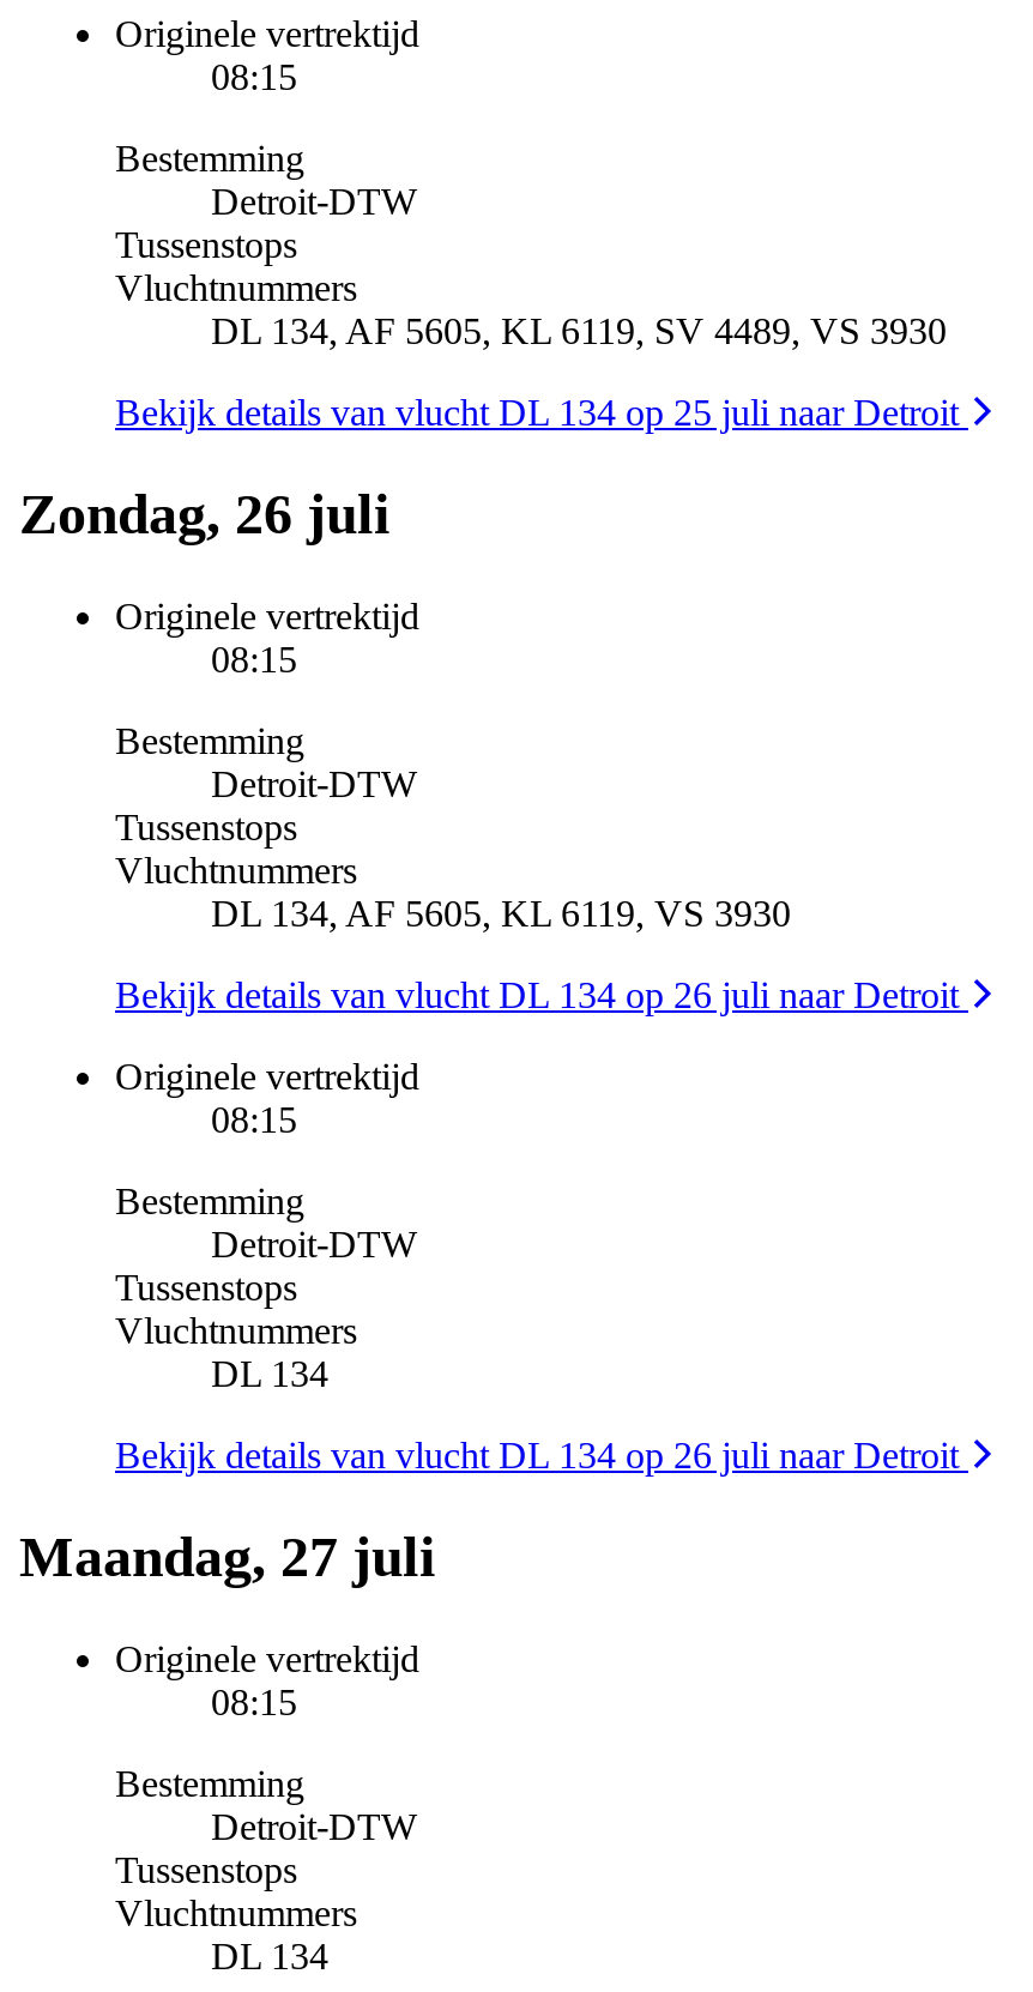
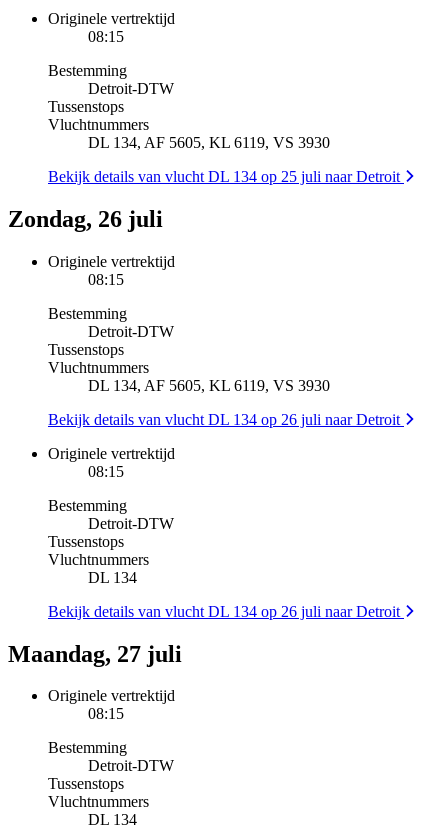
[211,311,947,352] DL 134, AF 5605, KL 6119, SV 4489, VS 3930 -> [88,134,330,151] DL 134, AF 5605, KL 6119, VS 3930

